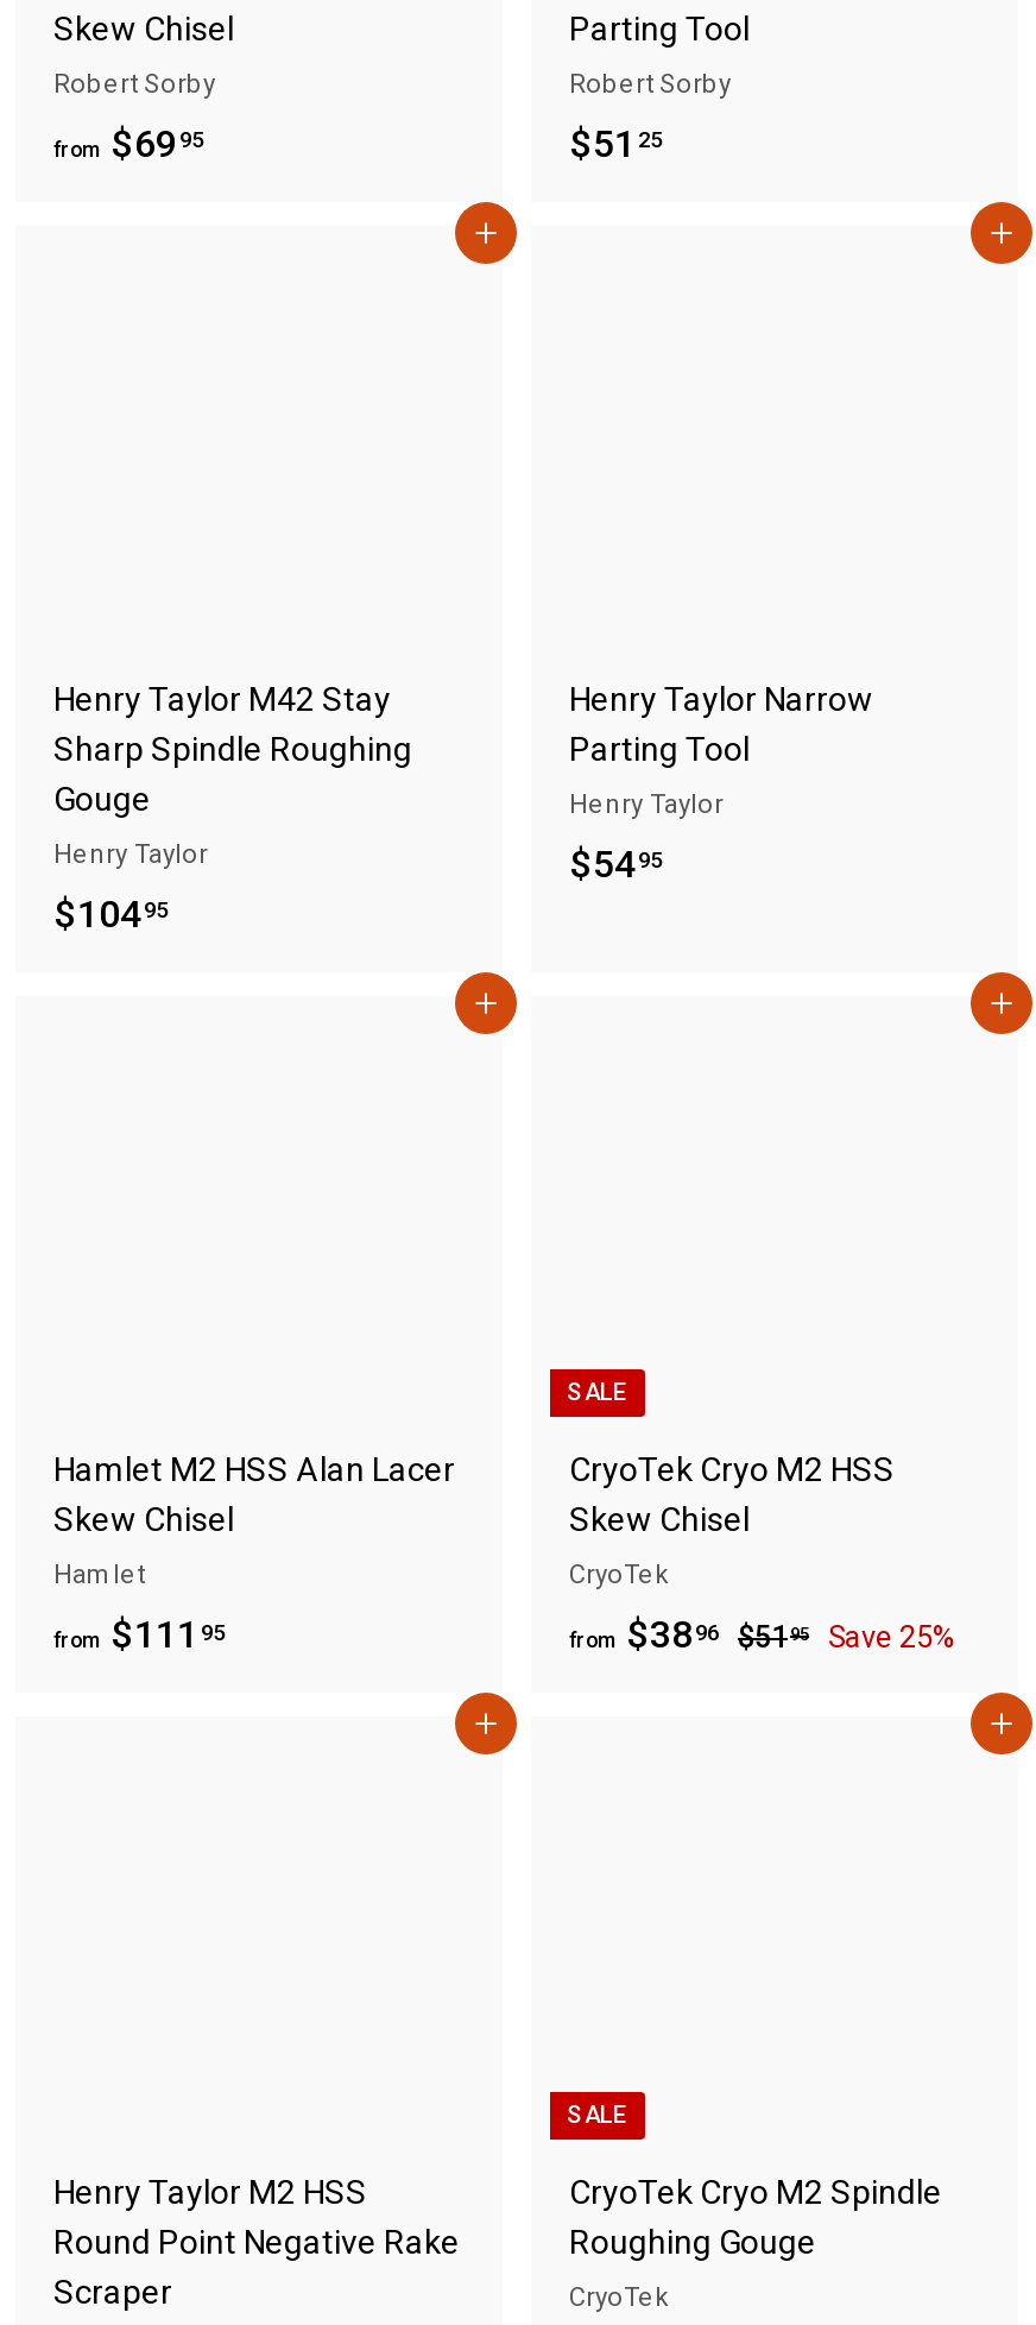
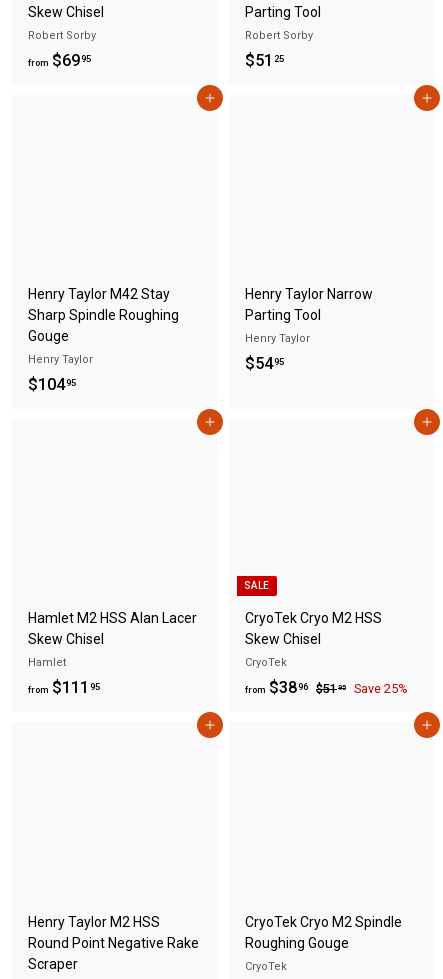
[566,2101,628,2127] SALE -> none

